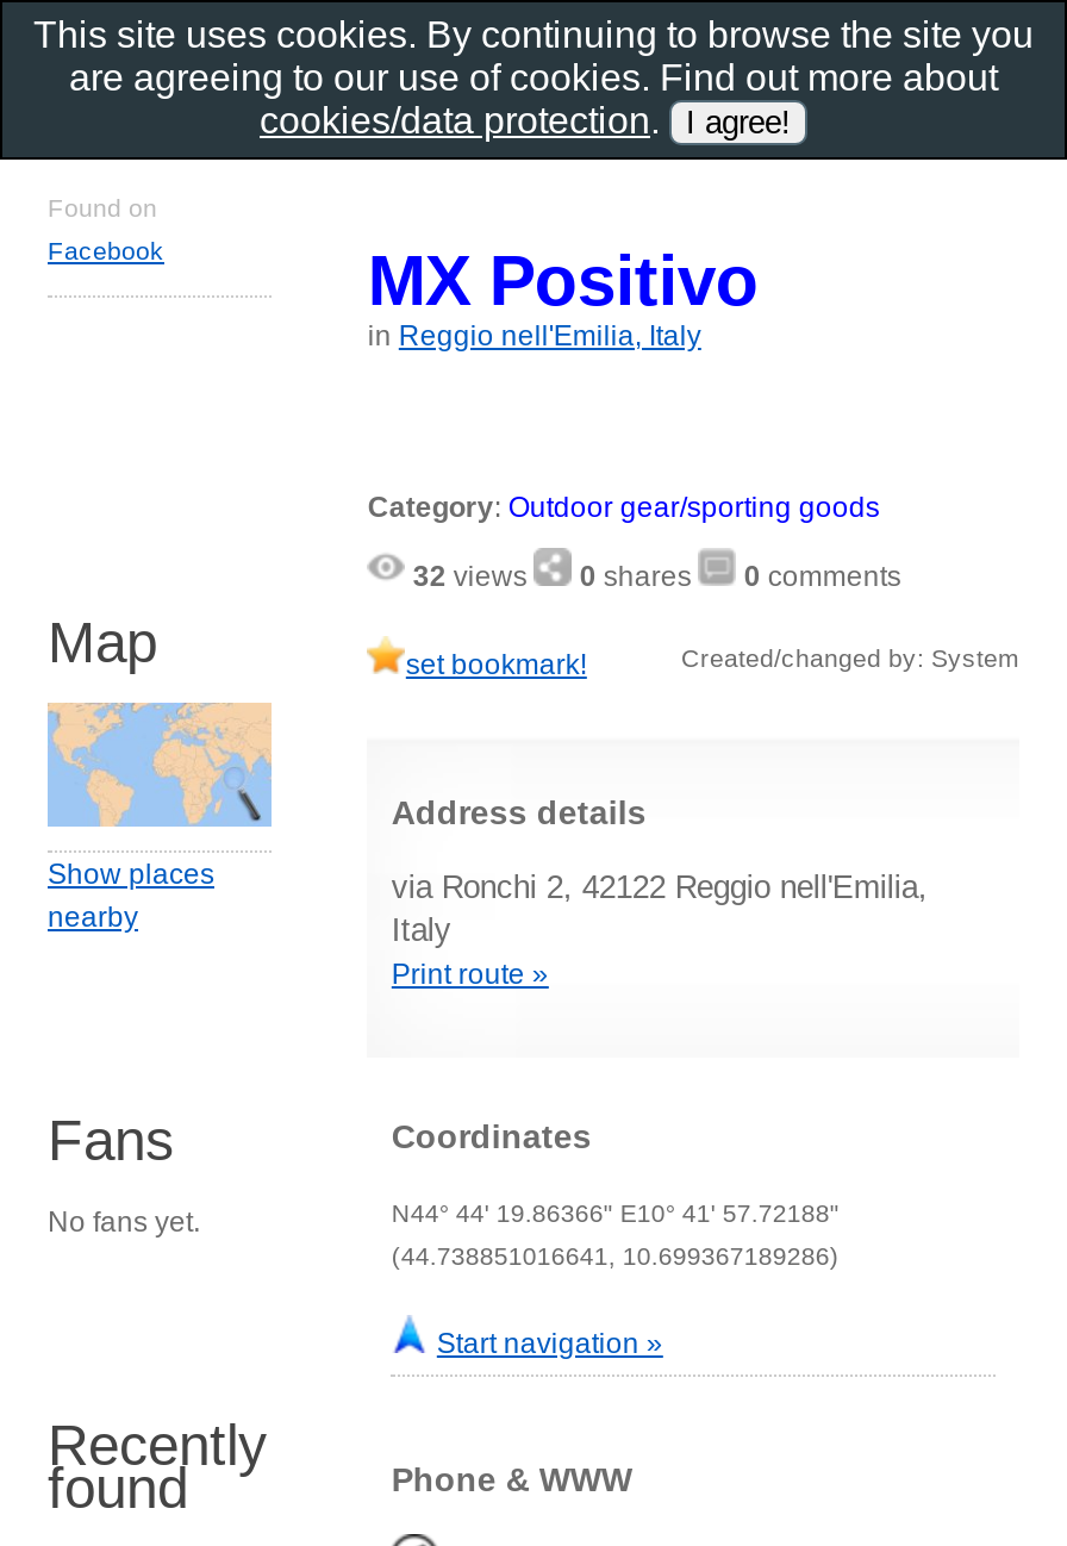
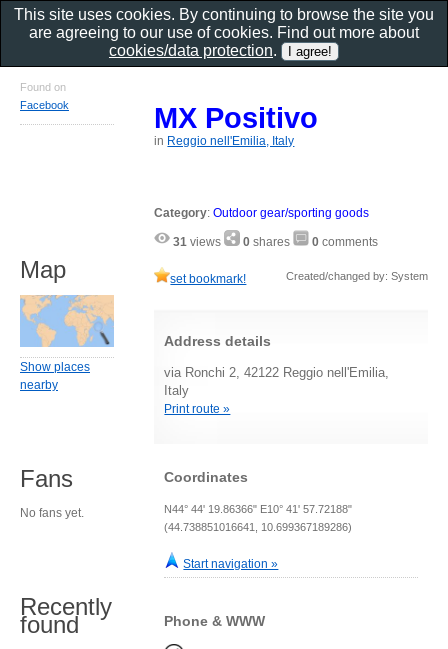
[413,560,901,593] 32 views 0 shares 0 comments -> [173,235,378,249] 31 views 0 shares 0 comments

